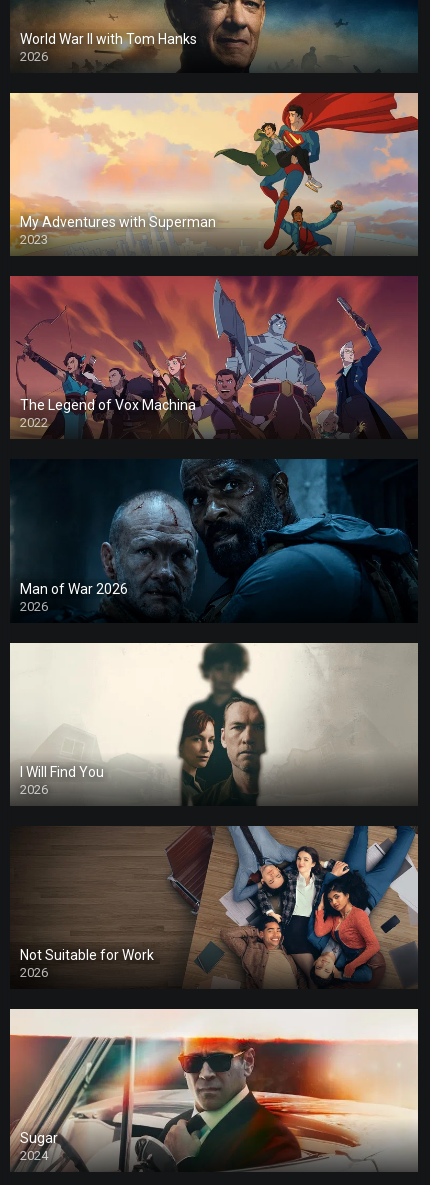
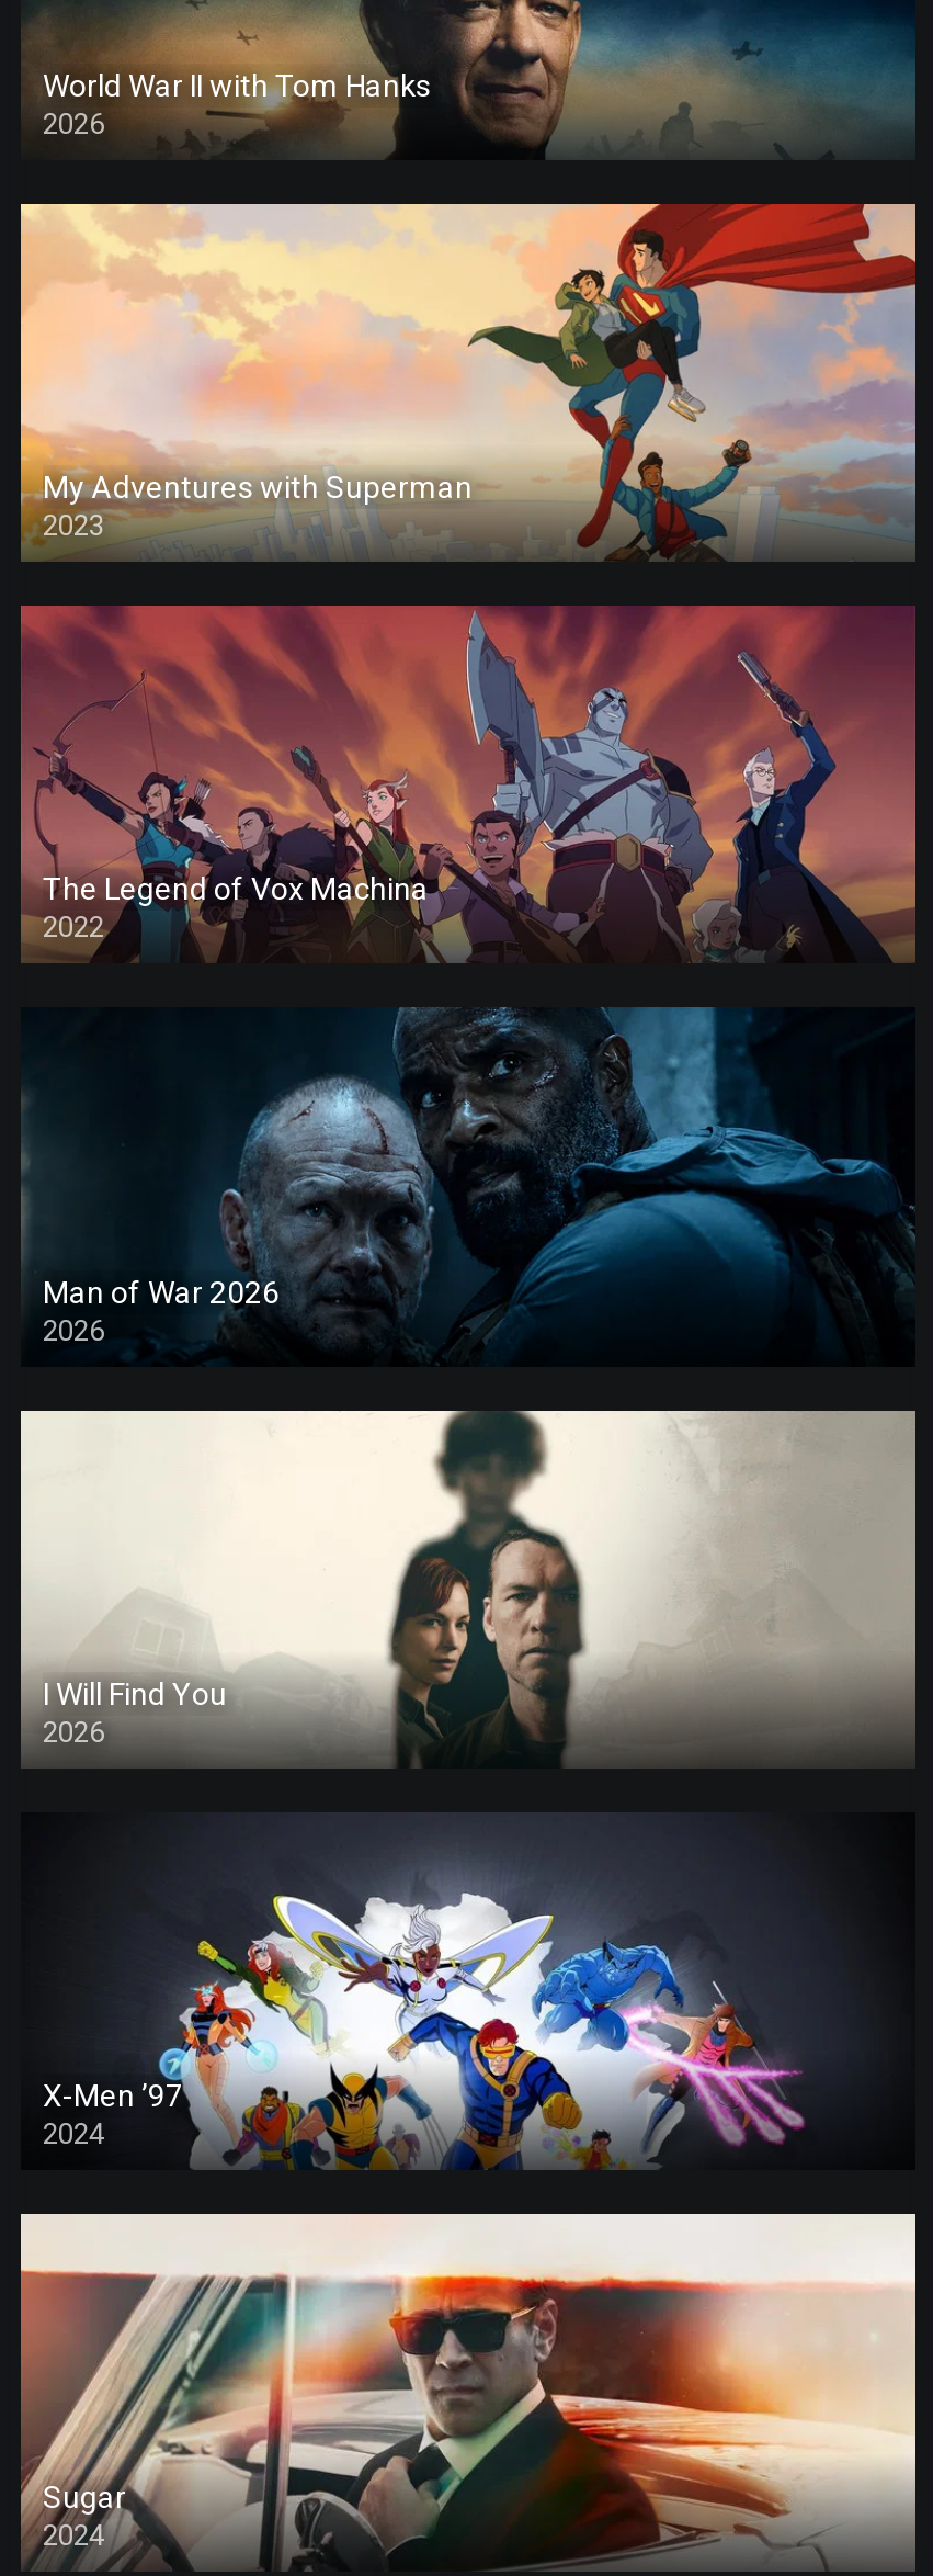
[19,825,419,988] [image] | Not Suitable for Work | 2026 -> [43,1812,915,2170] [image] | X-Men ’97 | 2024

